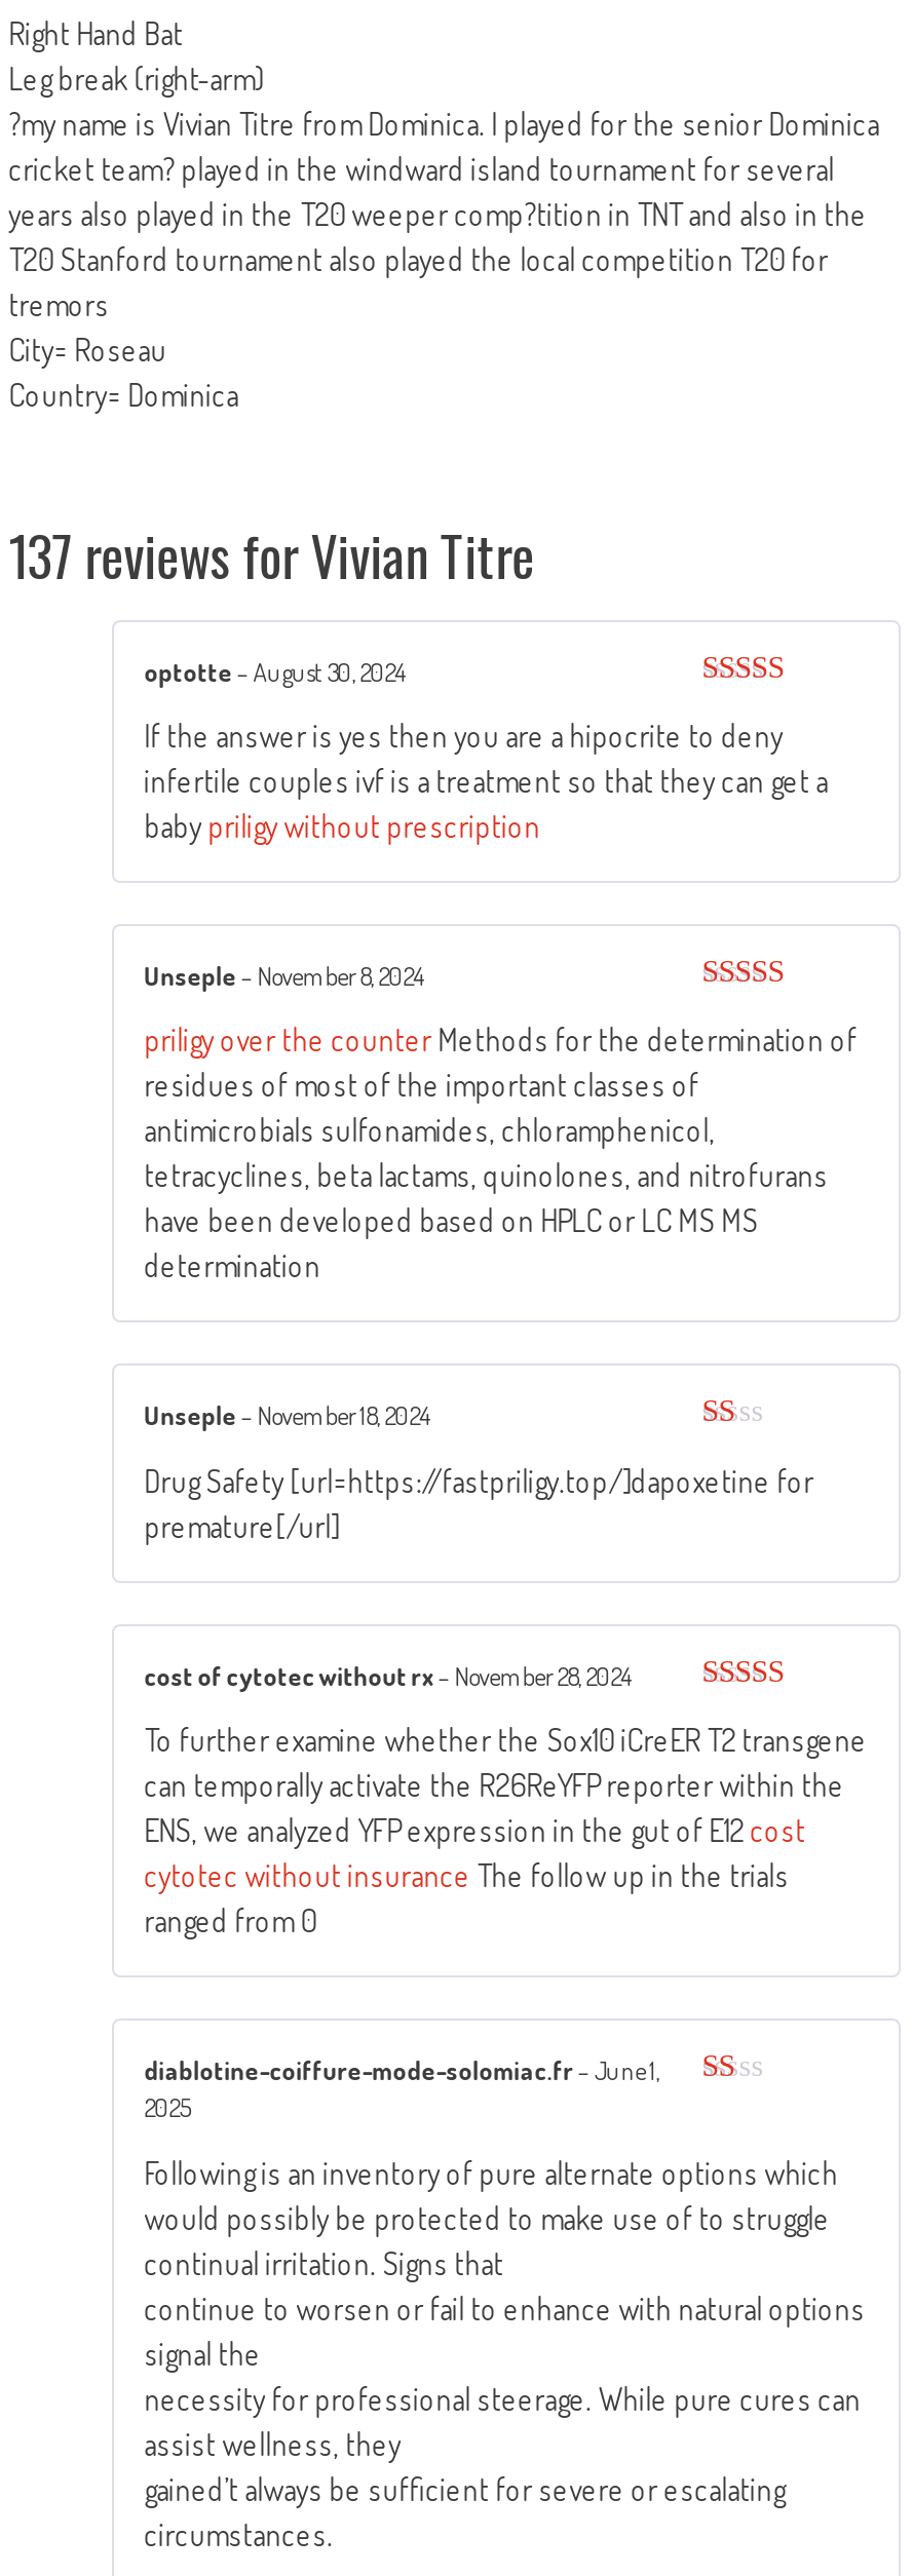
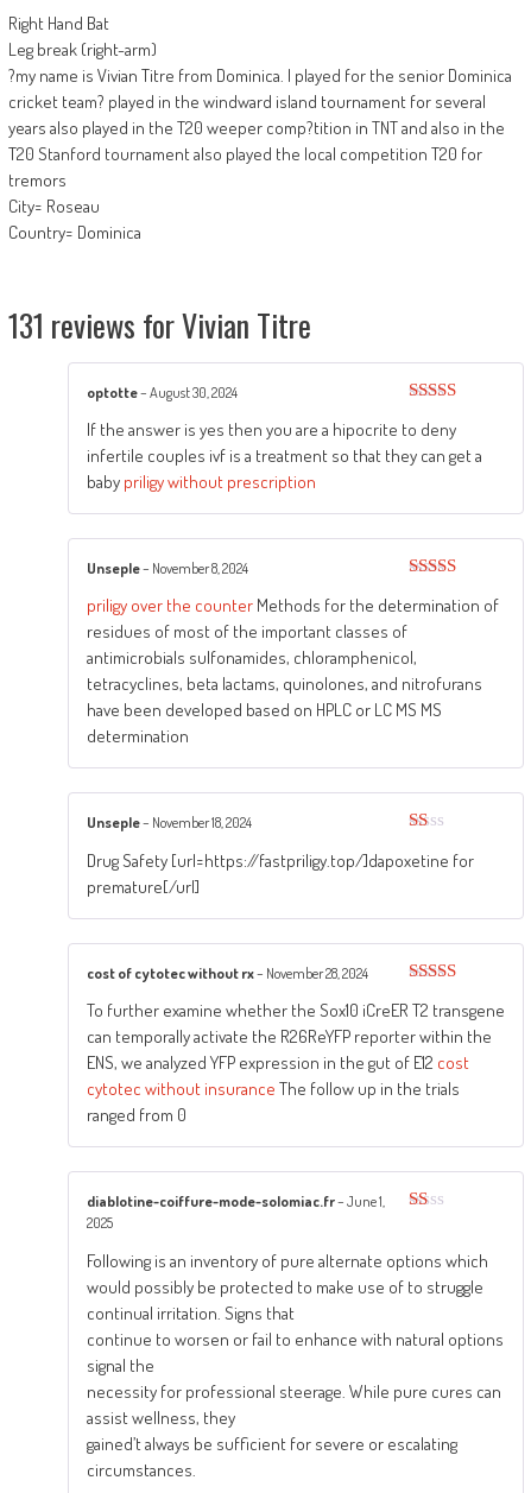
[9,514,534,594] 137 reviews forVivian Titre -> [8,301,311,347] 131 reviews forVivian Titre

